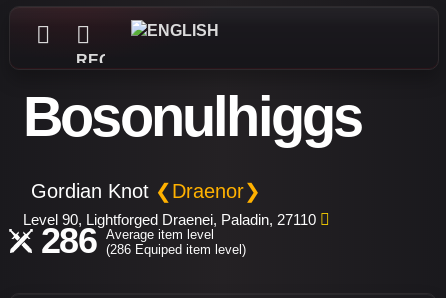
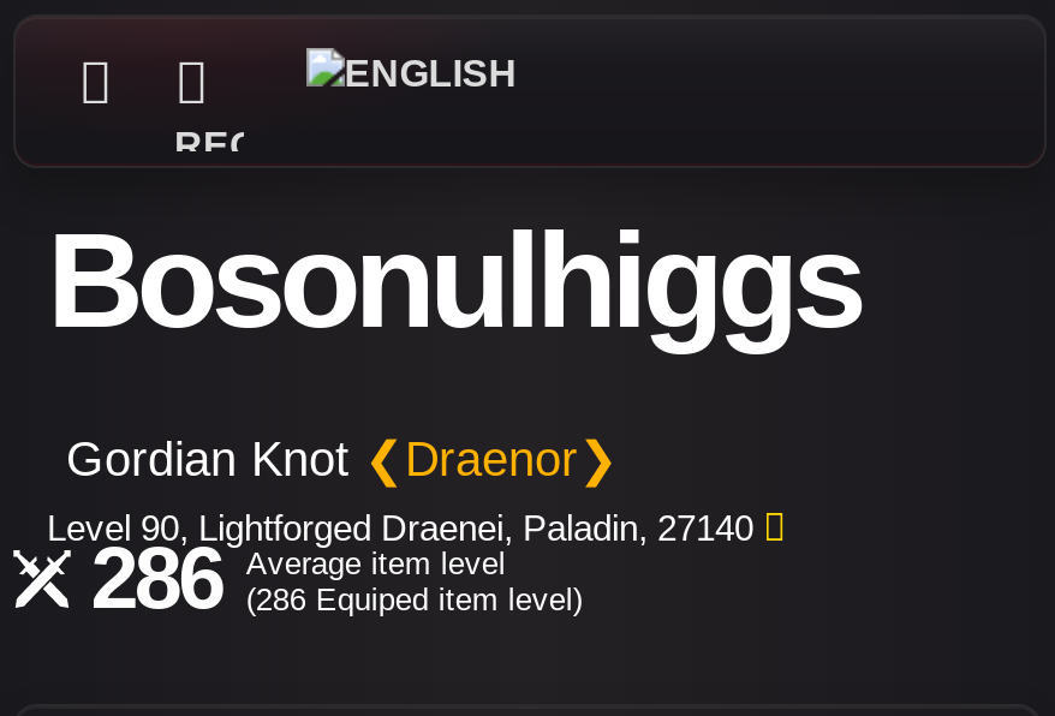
[23,211,320,228] Level 90, Lightforged Draenei, Paladin, 27110 -> [47,506,763,547] Level 90, Lightforged Draenei, Paladin, 27140

